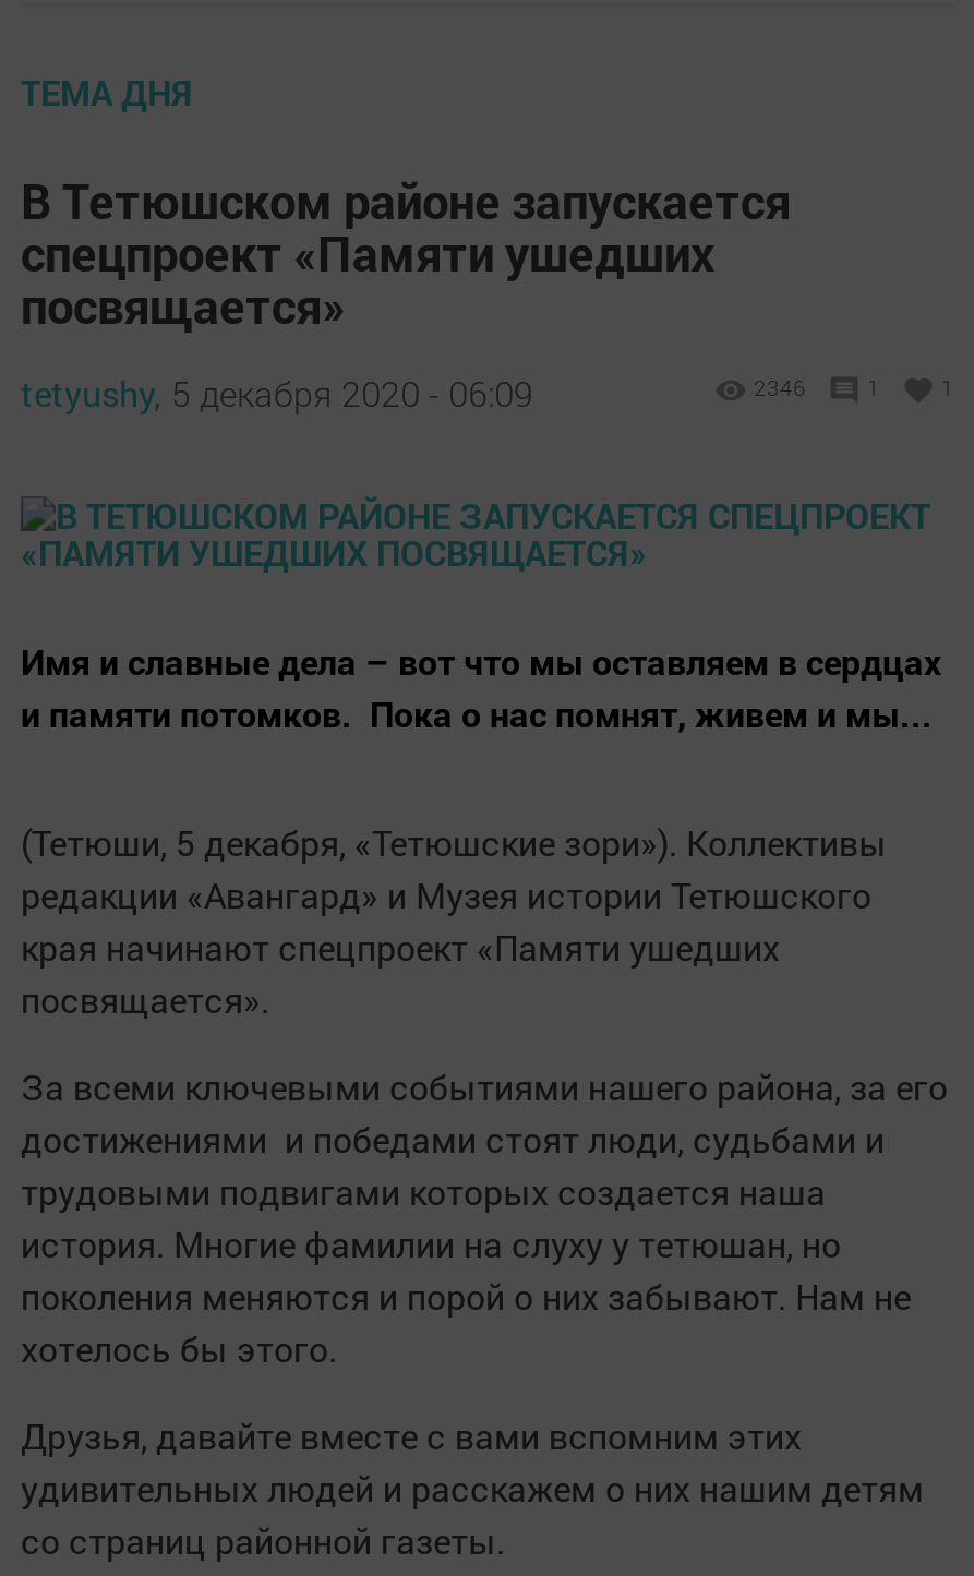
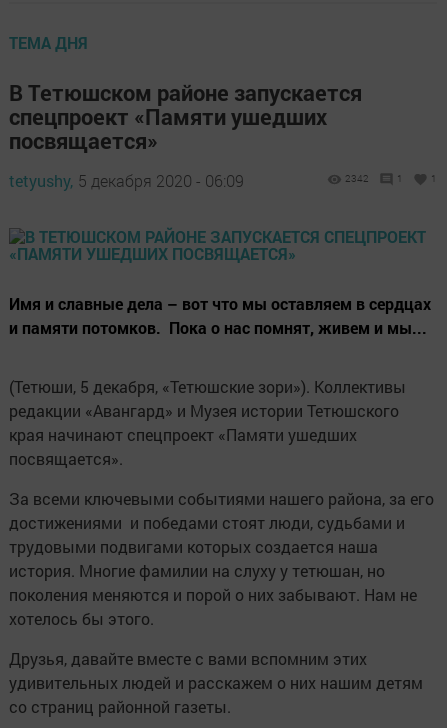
[754,375,806,403] 2346 -> [345,172,369,185] 2342

